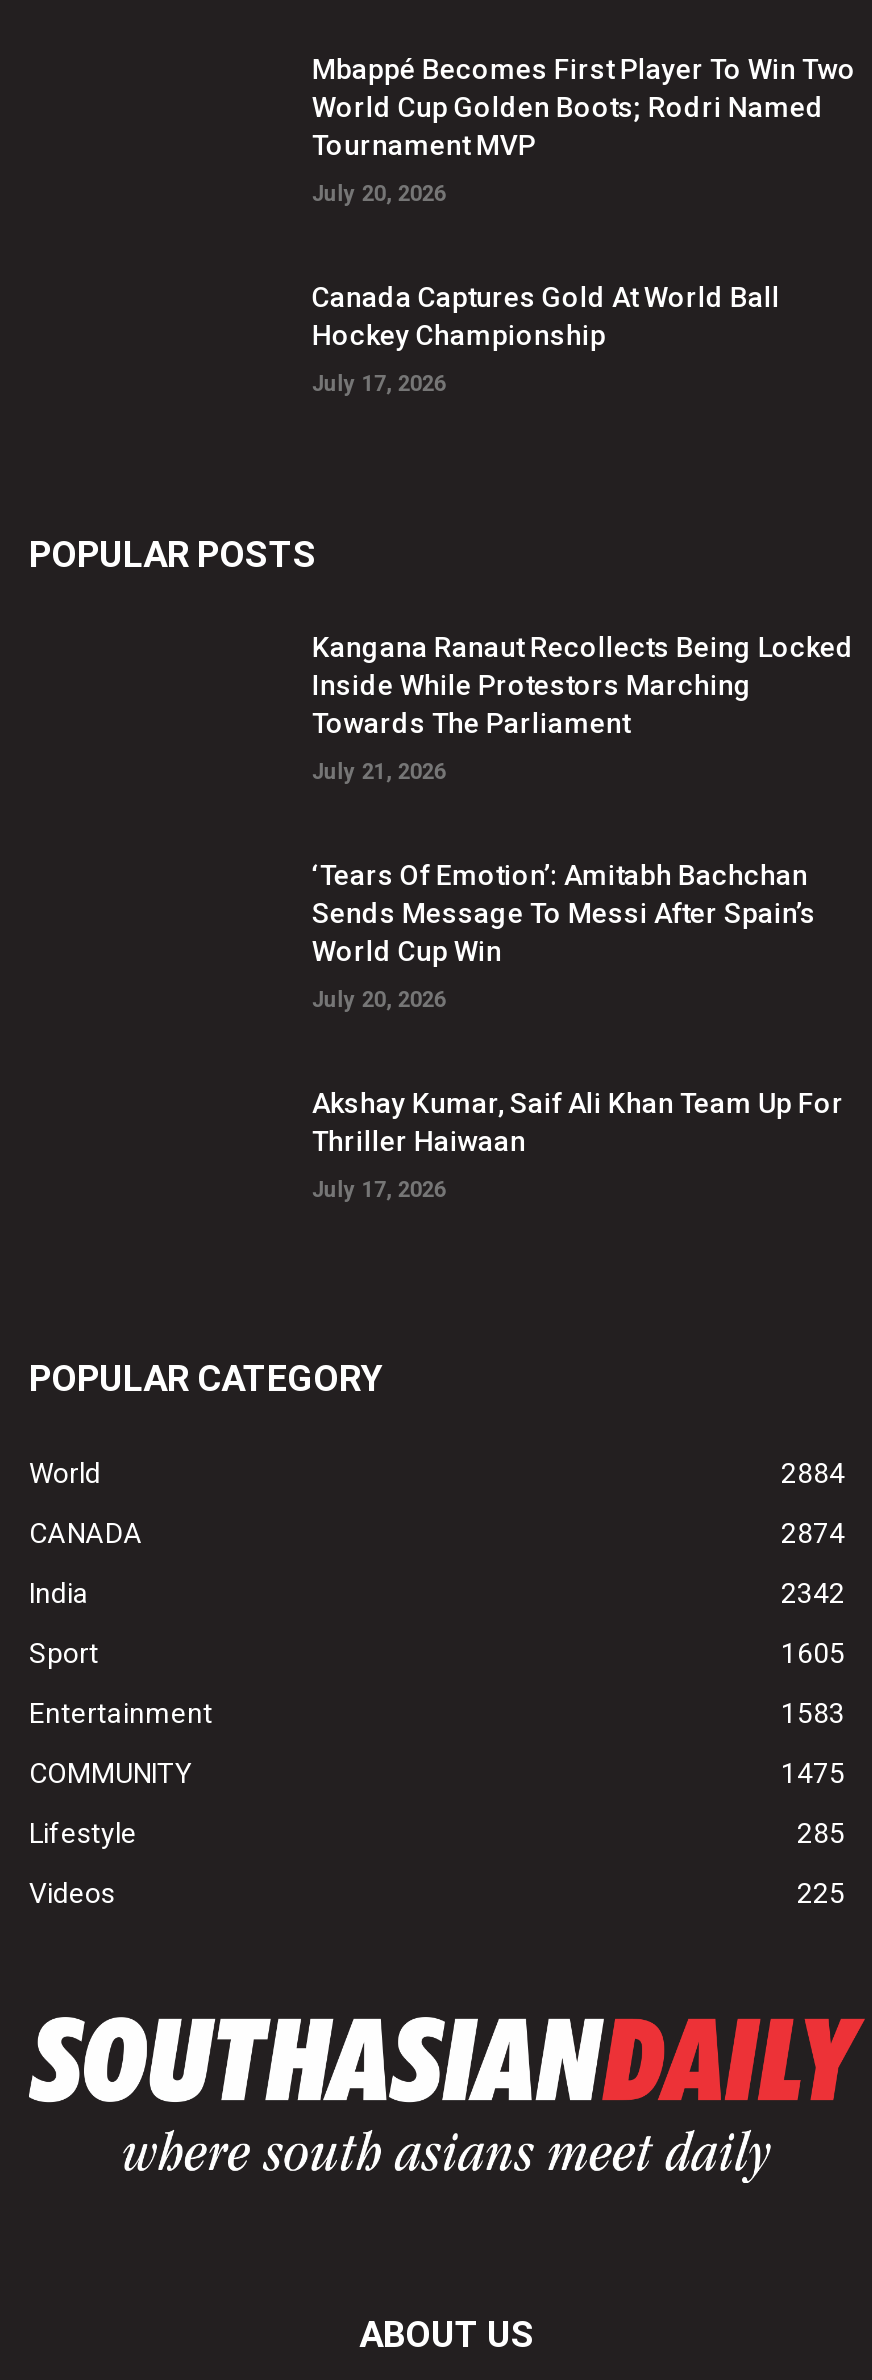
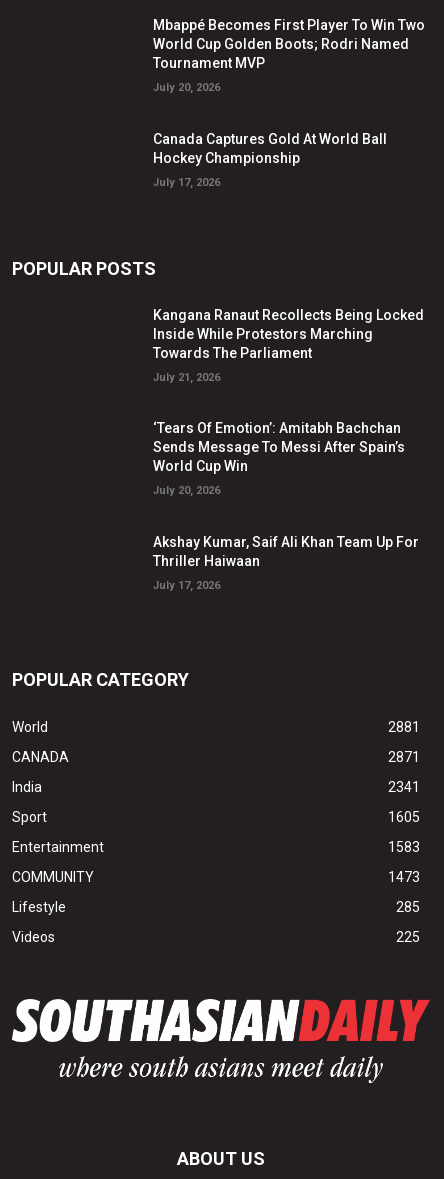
[781,1456,845,1488] 2884 -> [388,719,420,735] 2881
[781,1516,845,1548] 2874 -> [388,749,420,765] 2871
[781,1576,845,1608] 2342 -> [388,779,420,795] 2341
[781,1756,845,1788] 1475 -> [388,869,420,885] 1473

